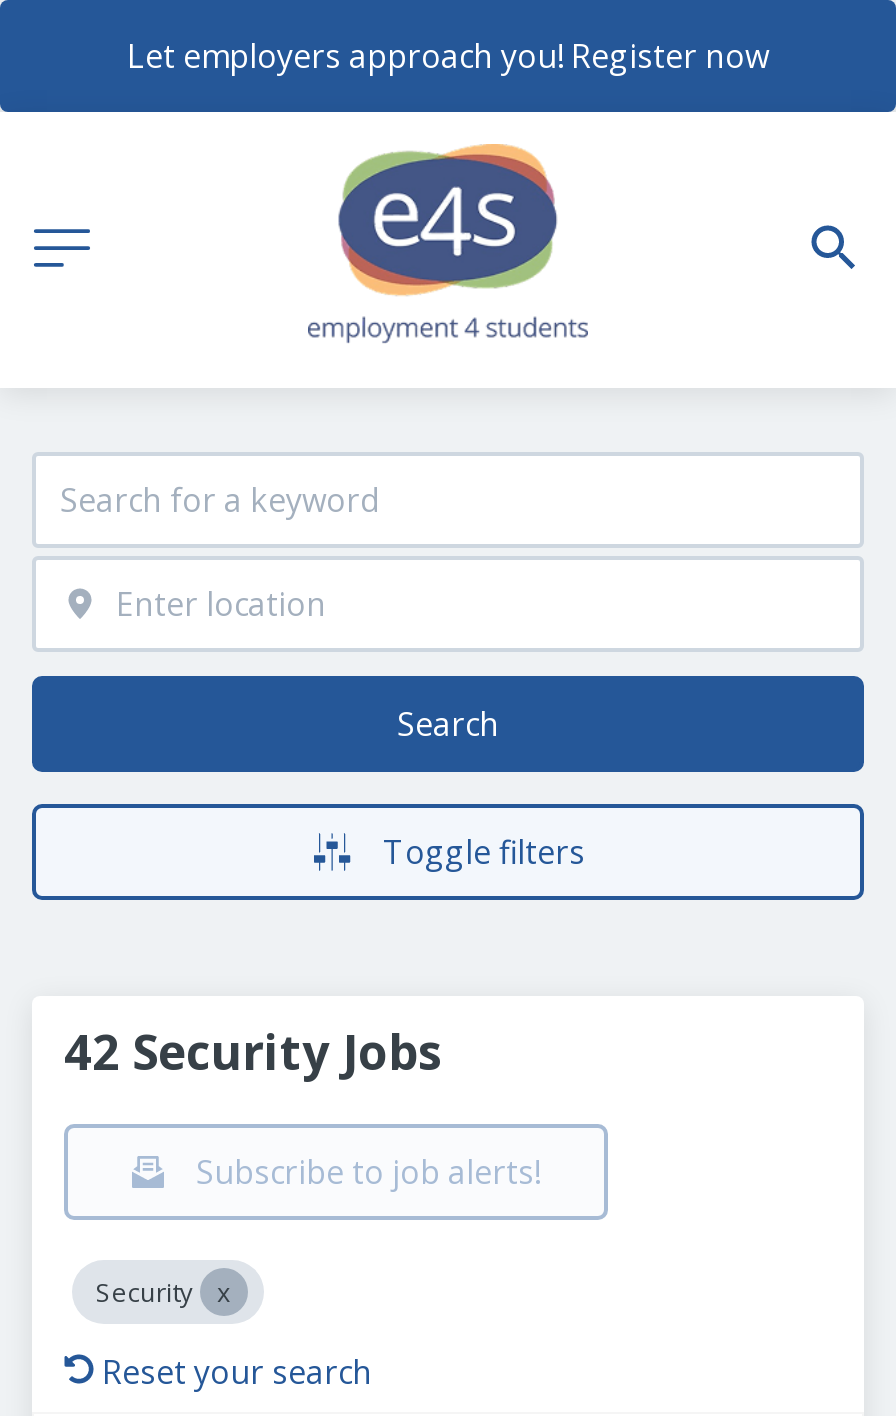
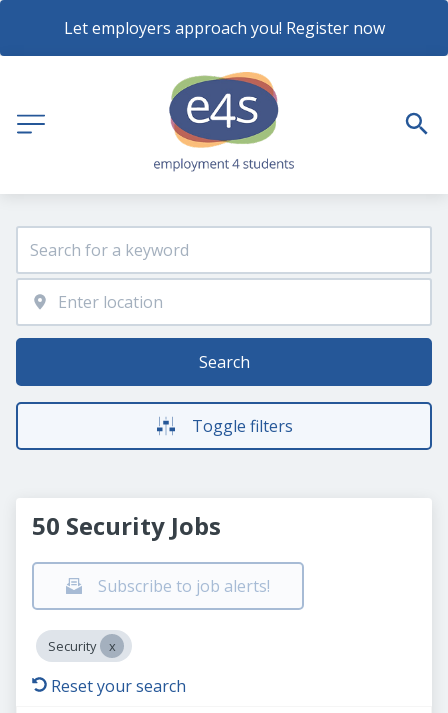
[64,1018,442,1084] 42 Security Jobs -> [32,509,221,542] 50 Security Jobs

